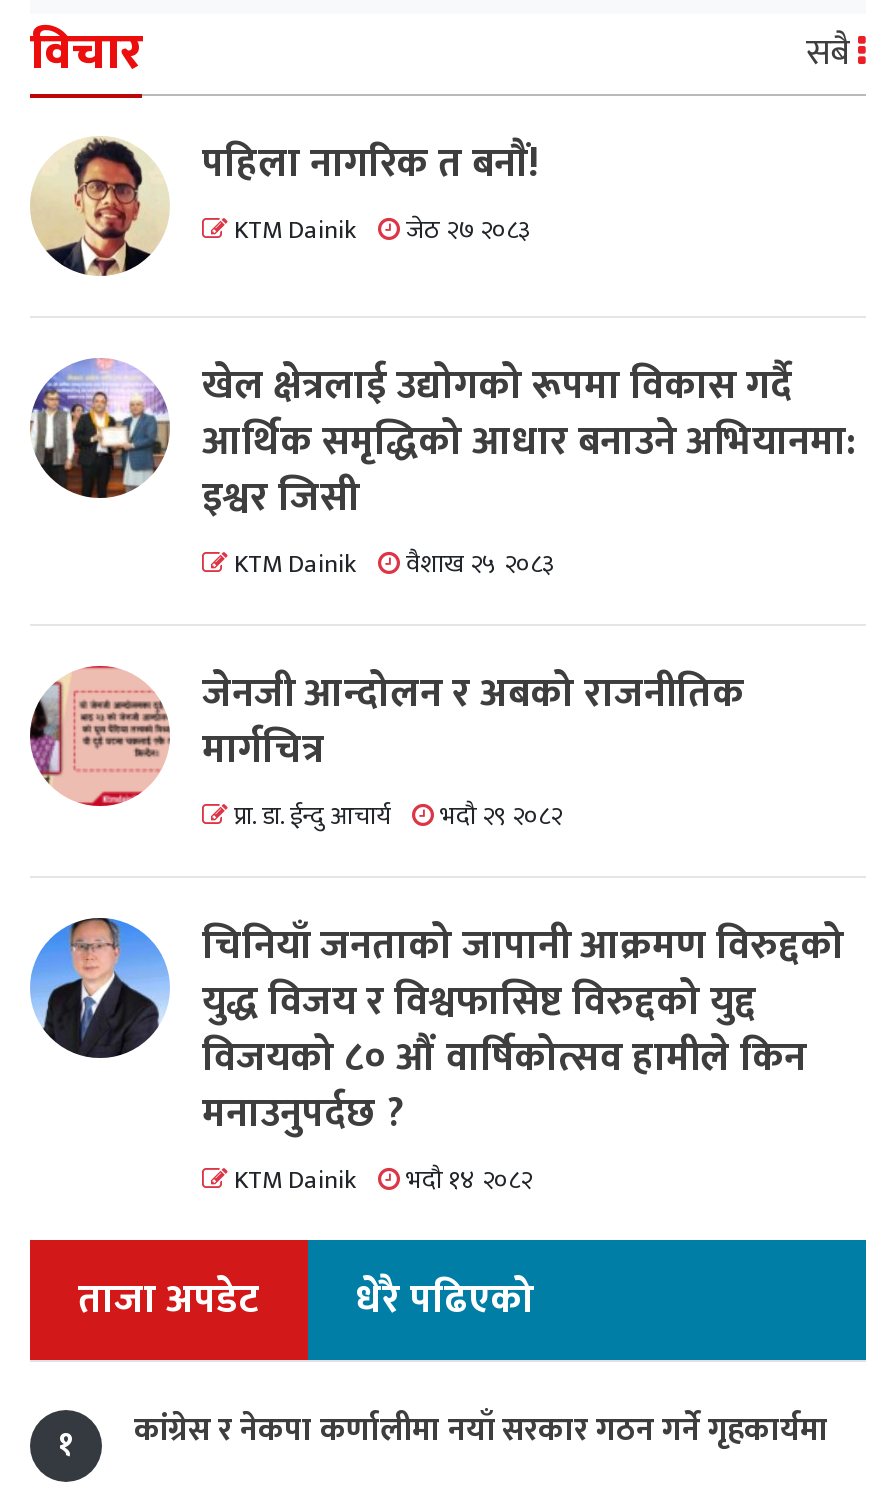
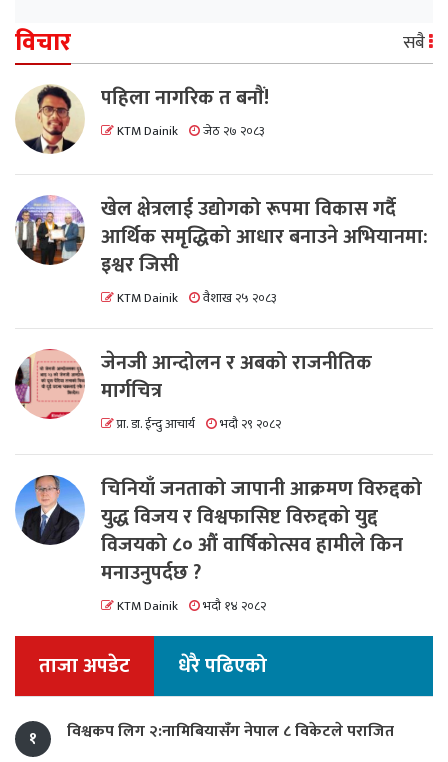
[134,1403,828,1457] कांग्रेस र नेकपा कर्णालीमा नयाँ सरकार गठन गर्ने गृहकार्यमा -> [67,718,394,745] विश्वकप लिग २:नामिबियासँग नेपाल ८ विकेटले पराजित

